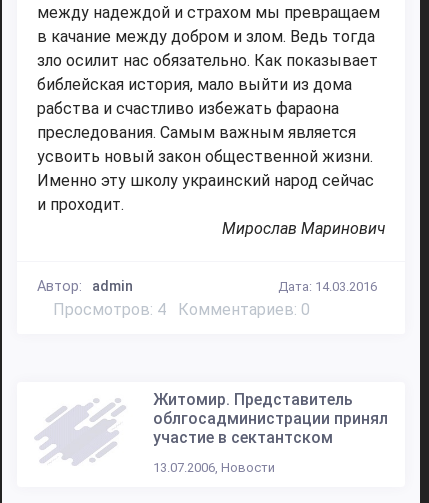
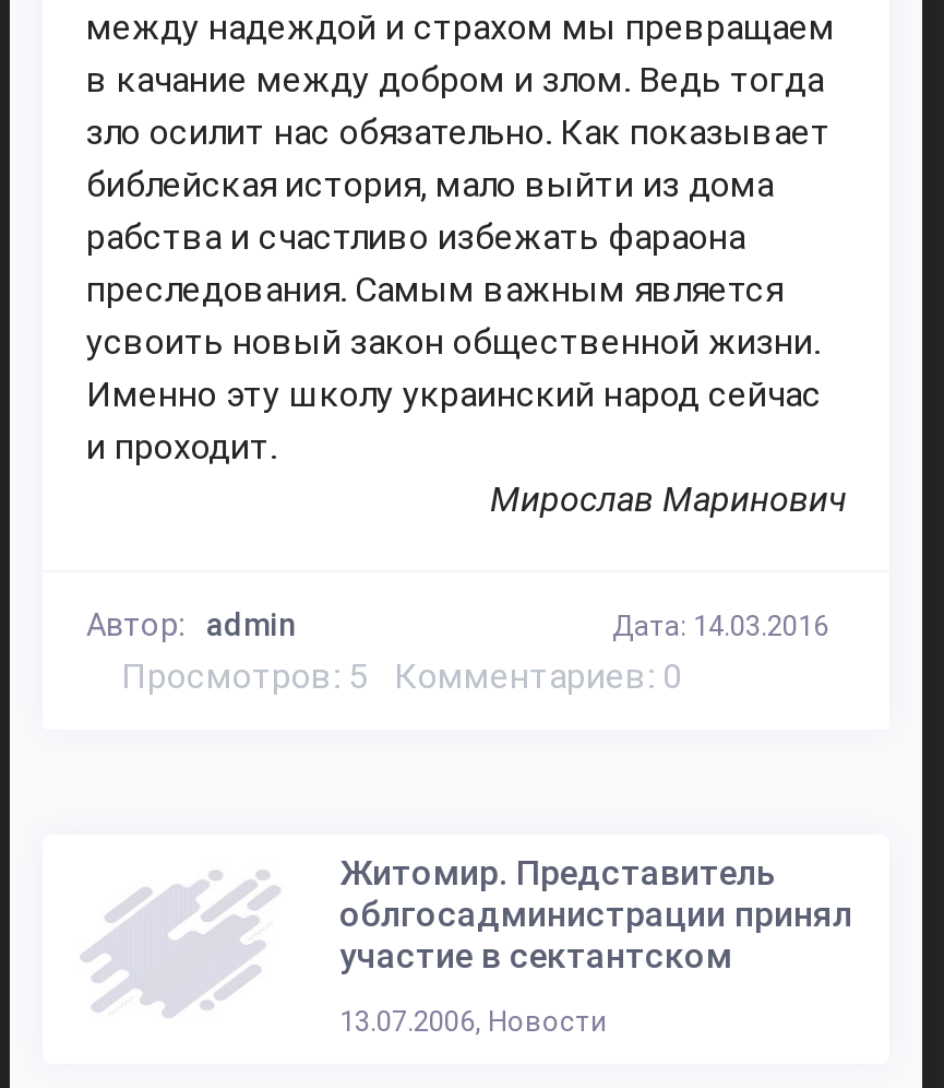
[53,300,310,319] Просмотров: 4 Комментариев: 0 -> [121,655,682,697] Просмотров: 5 Комментариев: 0

